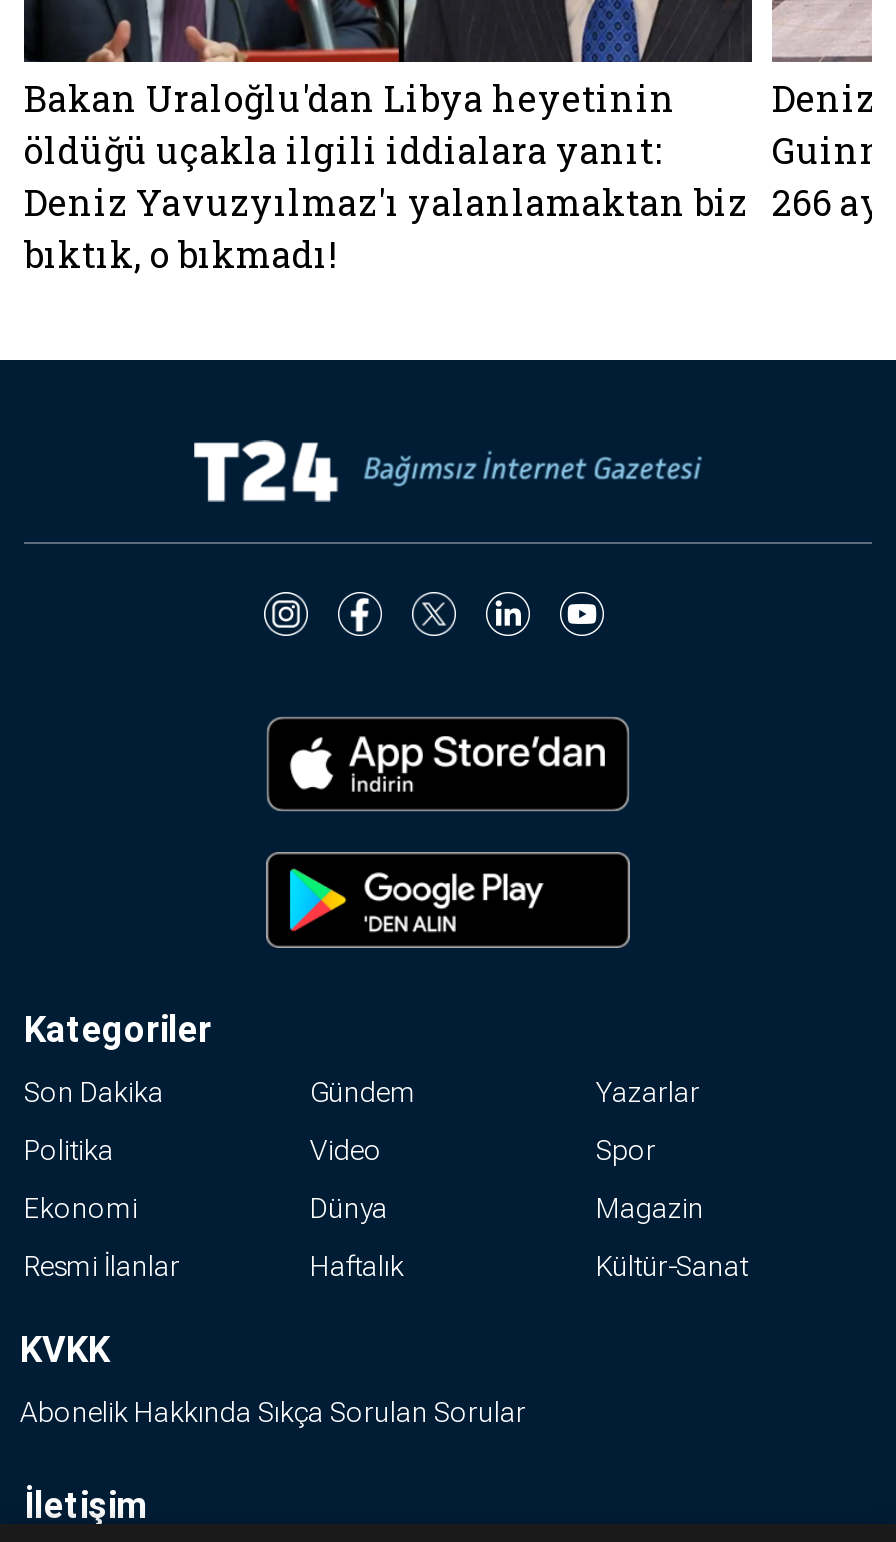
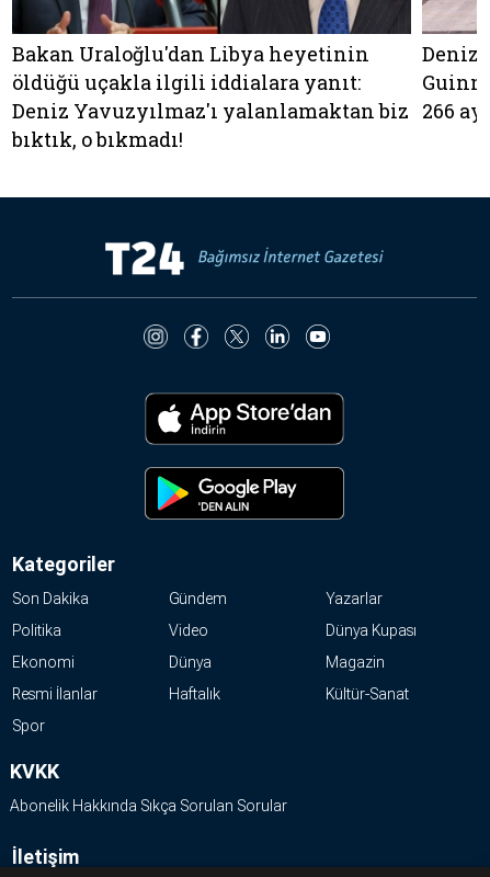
moved [596,1135,656,1167] -> [12,717,45,735]: Spor
none -> [326,622,417,639] Dünya Kupası

